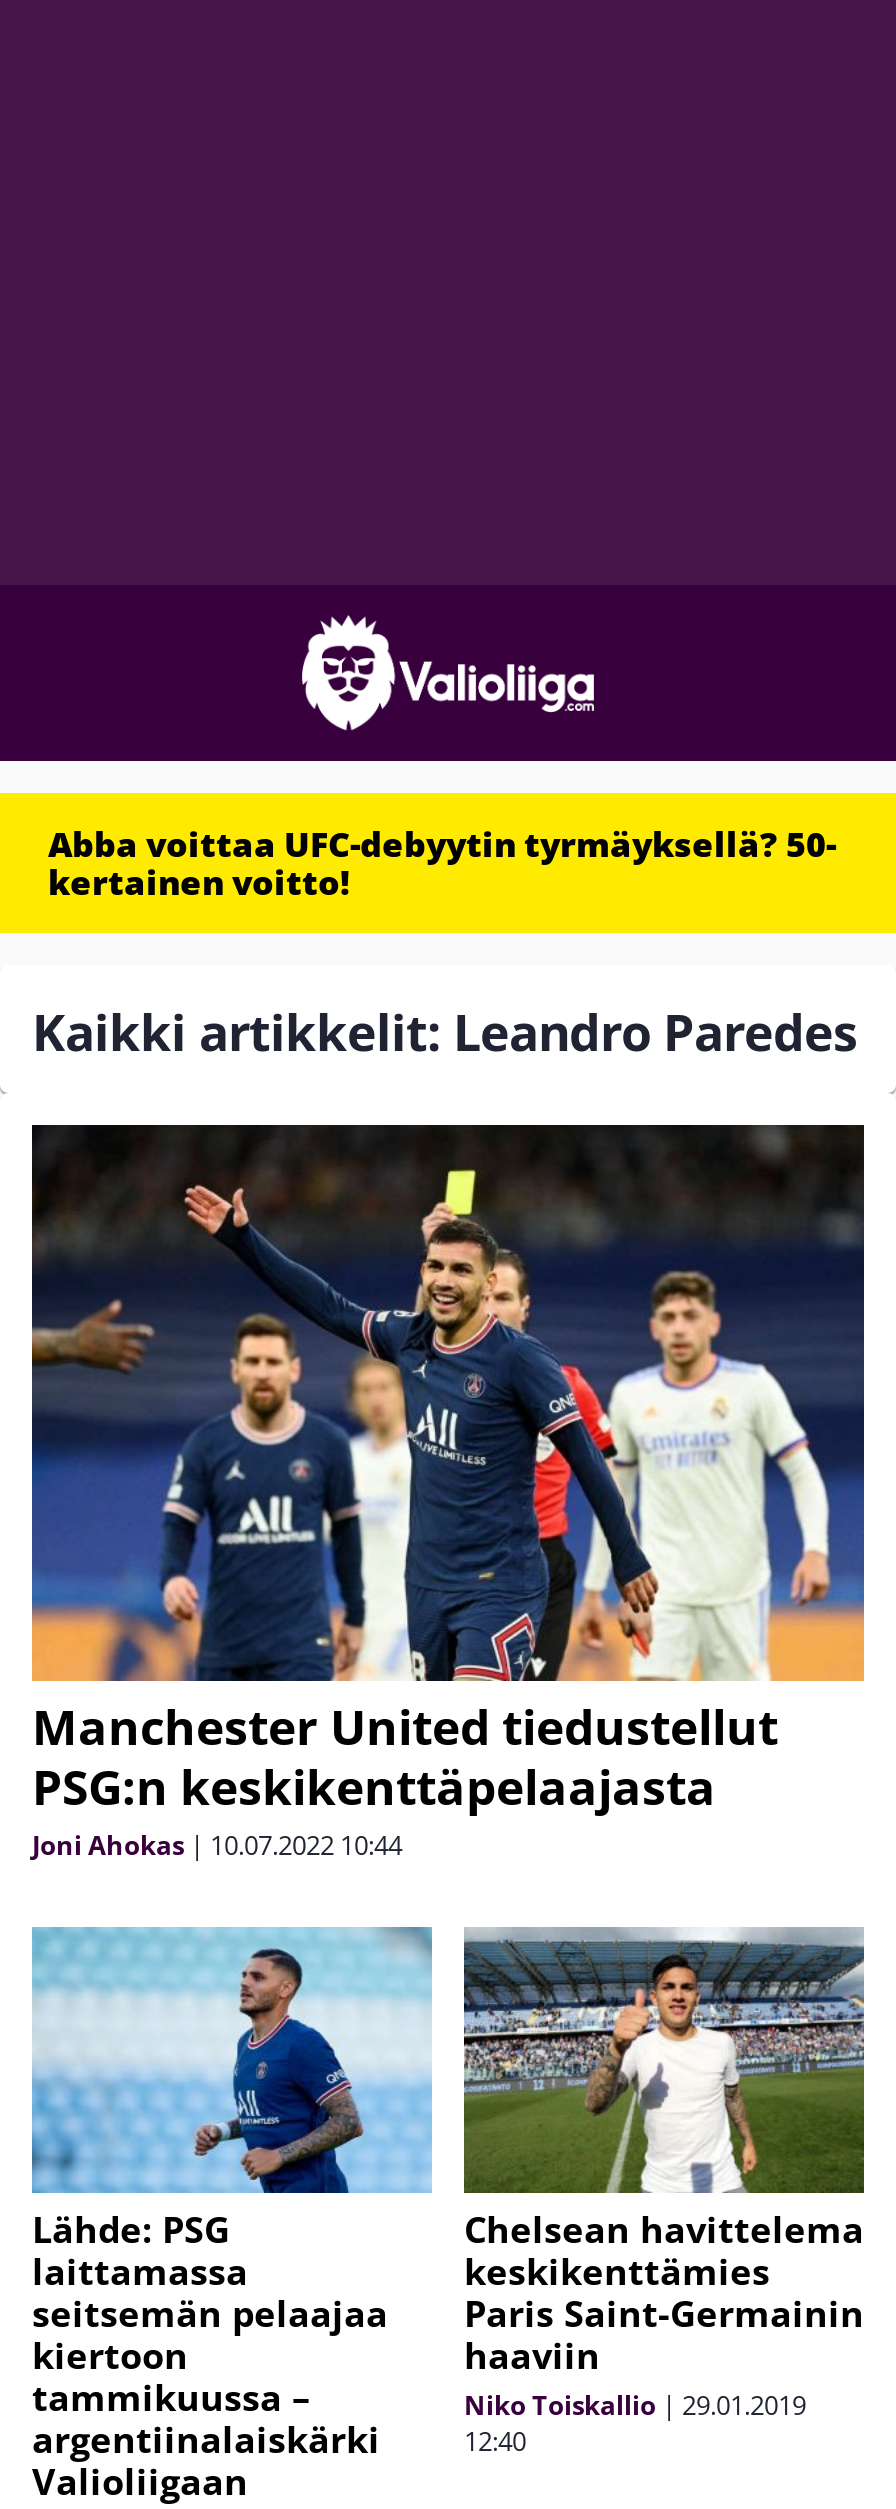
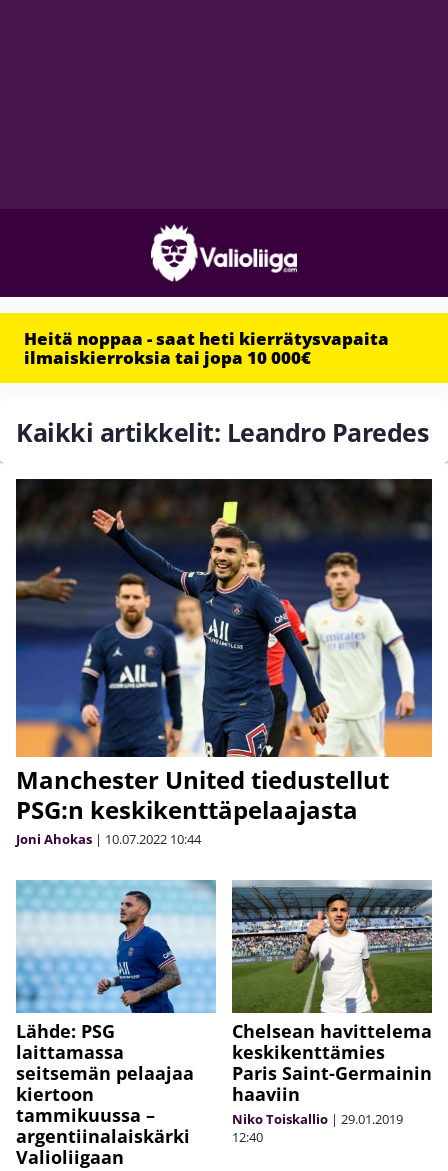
[48,821,836,905] Abba voittaa UFC-debyytin tyrmäyksellä? 50- | kertainen voitto! -> [24,327,389,369] Heitä noppaa - saat heti kierrätysvapaita | ilmaiskierroksia tai jopa 10 000€

